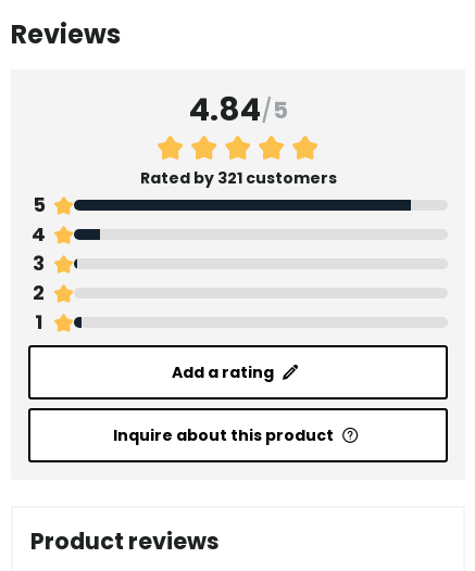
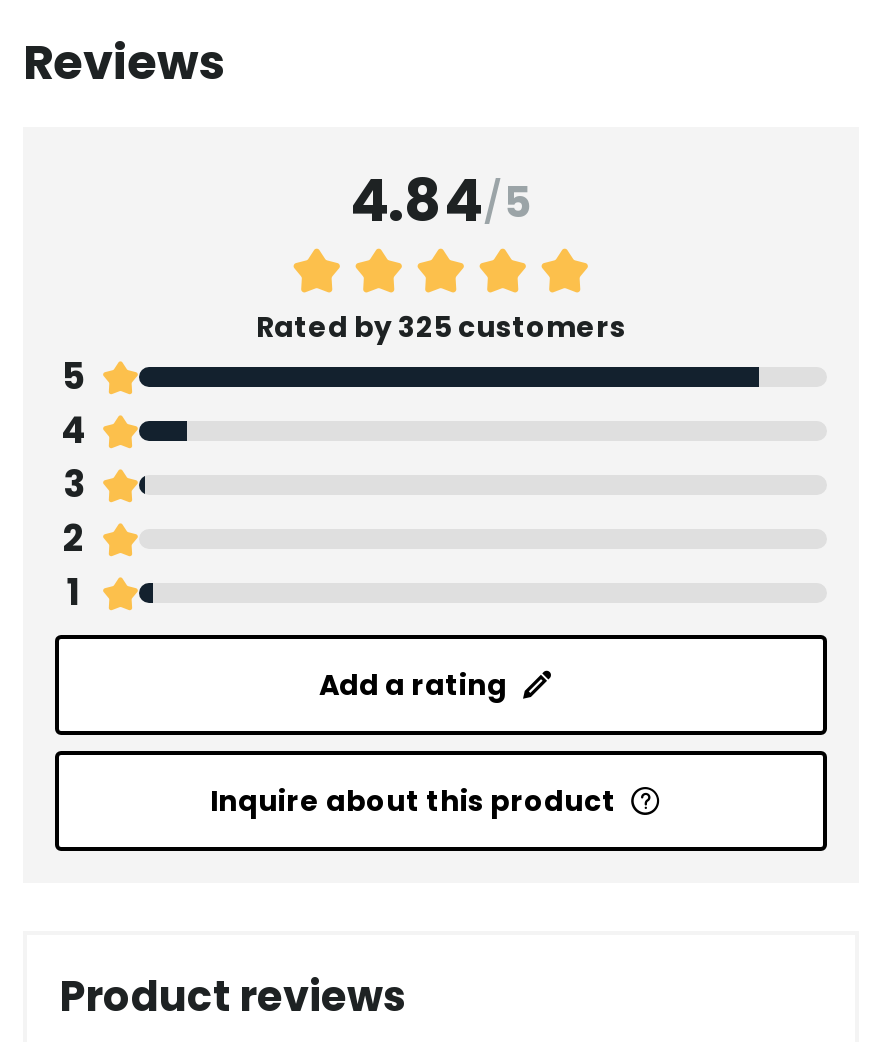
[140,168,336,189] Rated by 321 customers -> [256,308,626,348] Rated by 325 customers

